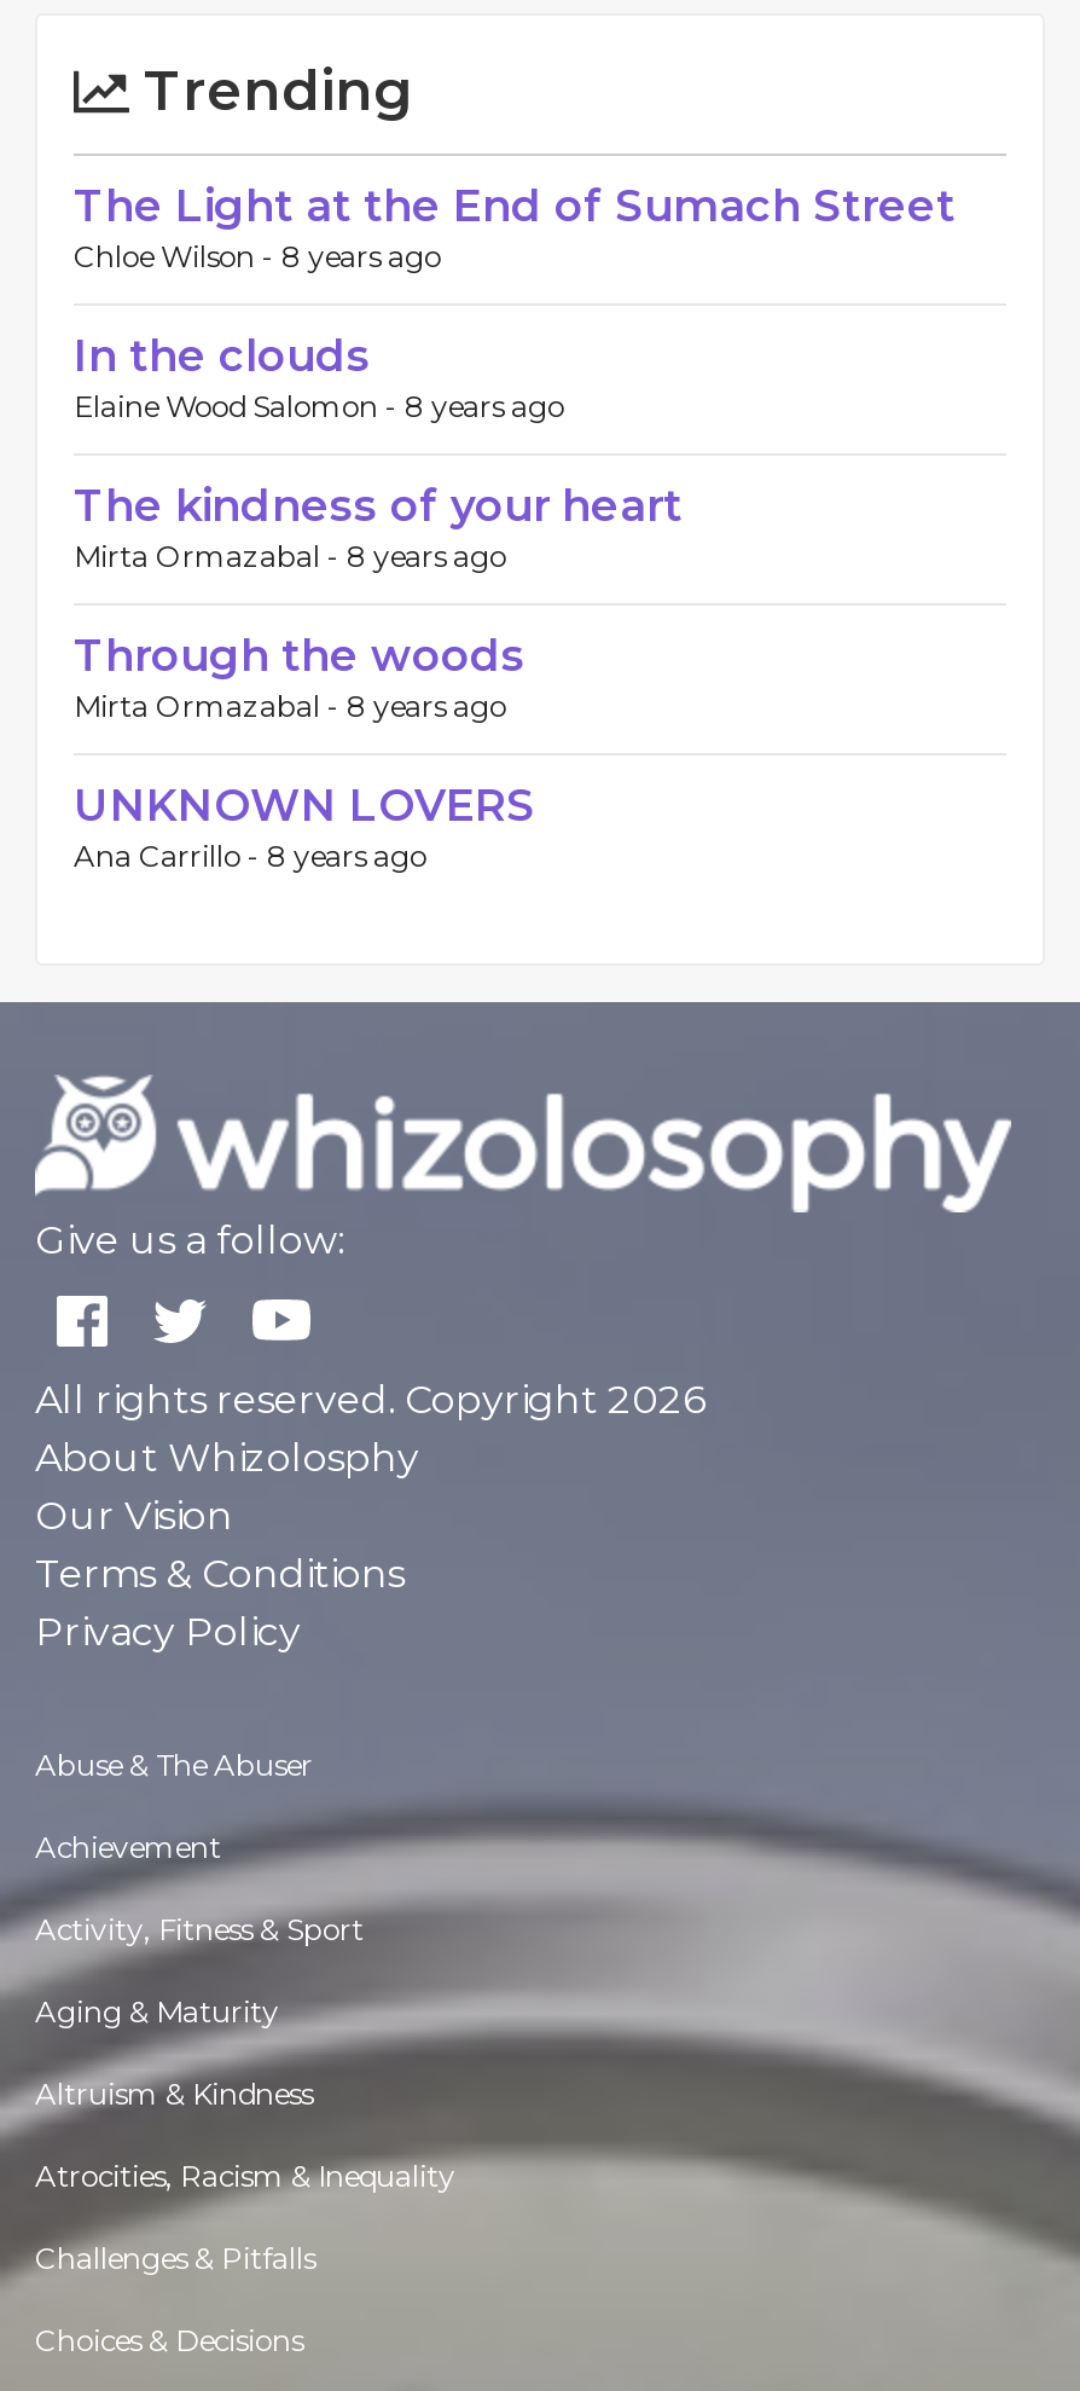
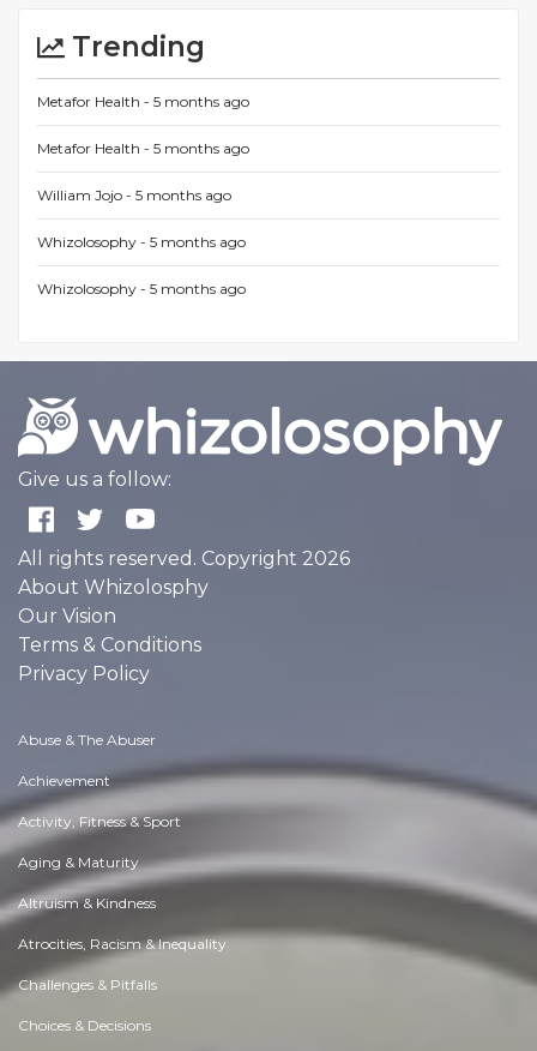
[74,180,956,274] The Light at the End of Sumach Street | Chloe Wilson - 8 years ago -> [37,92,249,110] Metafor Health - 5 months ago
[74,330,564,424] In the clouds | Elaine Wood Salomon - 8 years ago -> [37,139,249,157] Metafor Health - 5 months ago
[74,480,683,574] The kindness of your heart | Mirta Ormazabal - 8 years ago -> [37,186,231,204] William Jojo - 5 months ago
[74,630,526,724] Through the woods | Mirta Ormazabal - 8 years ago -> [37,233,246,251] Whizolosophy - 5 months ago
[74,780,535,874] UNKNOWN LOVERS | Ana Carrillo - 8 years ago -> [37,280,246,298] Whizolosophy - 5 months ago

